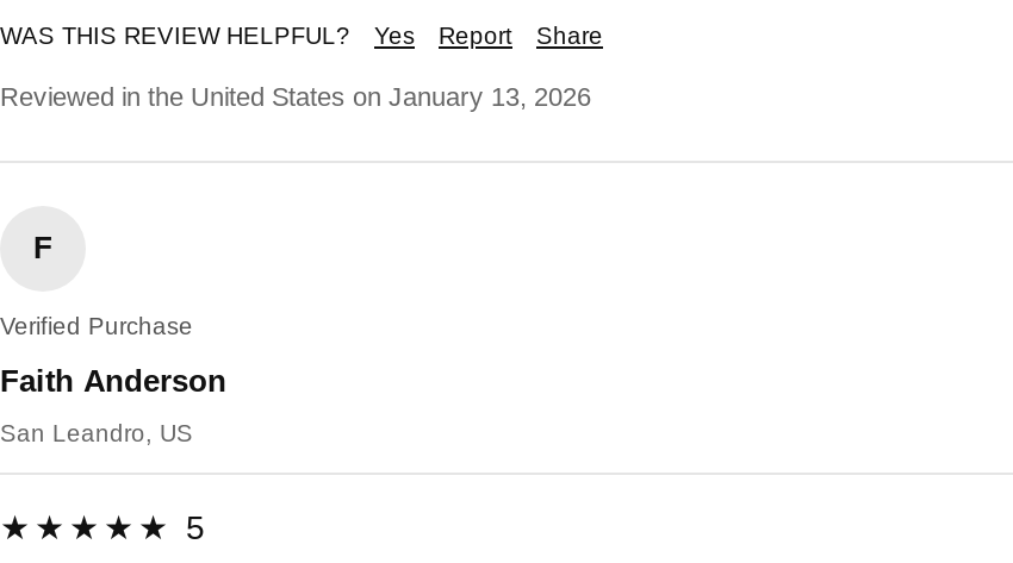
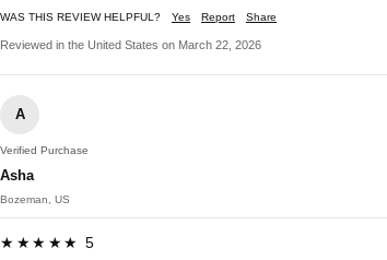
[0,82,591,111] Reviewed in the United States on January 13, 2026 -> [0,38,261,51] Reviewed in the United States on March 22, 2026
[33,230,52,265] F -> [15,106,25,122] A
[0,363,226,399] Faith Anderson -> [0,167,34,184] Asha
[0,420,193,446] San Leandro, US -> [0,193,70,205] Bozeman, US

